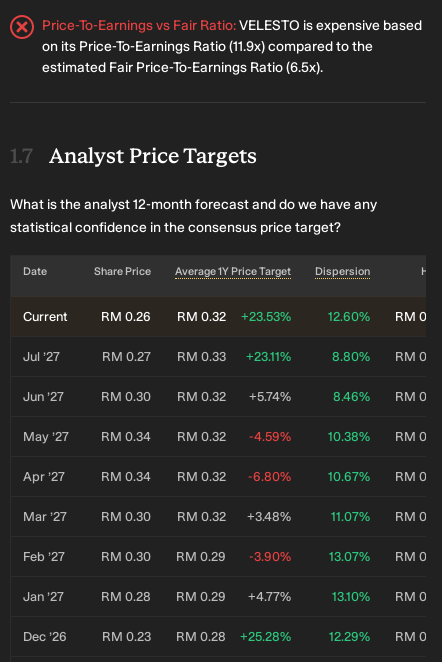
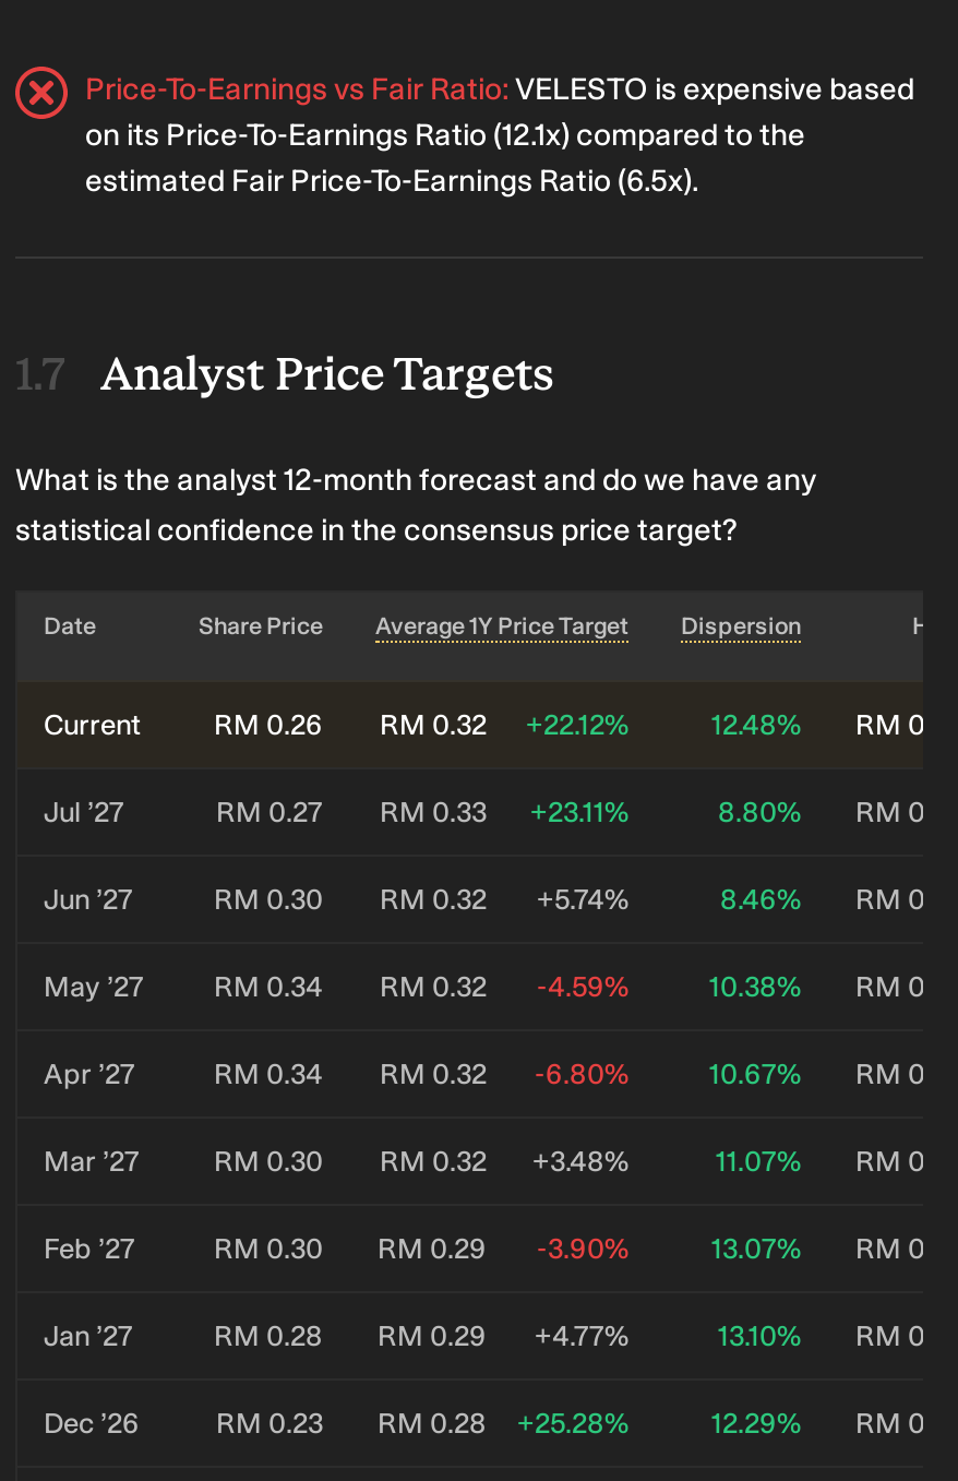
[42,38,373,55] on its Price-To-Earnings Ratio (11.9x) compared to the -> [85,117,805,154] on its Price-To-Earnings Ratio (12.1x) compared to the
[101,309,291,324] RM 0.26 RM 0.32 +23.53% -> [214,708,628,741] RM 0.26 RM 0.32 +22.12%
[328,309,370,324] 12.60% -> [711,708,801,741] 12.48%

